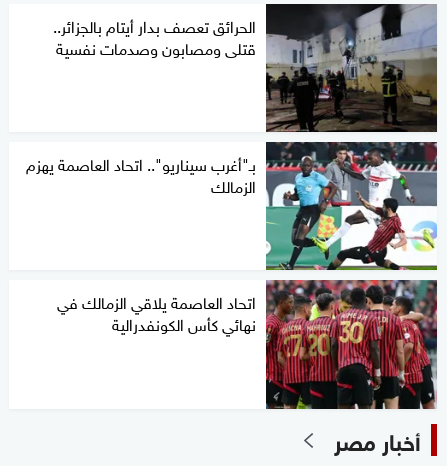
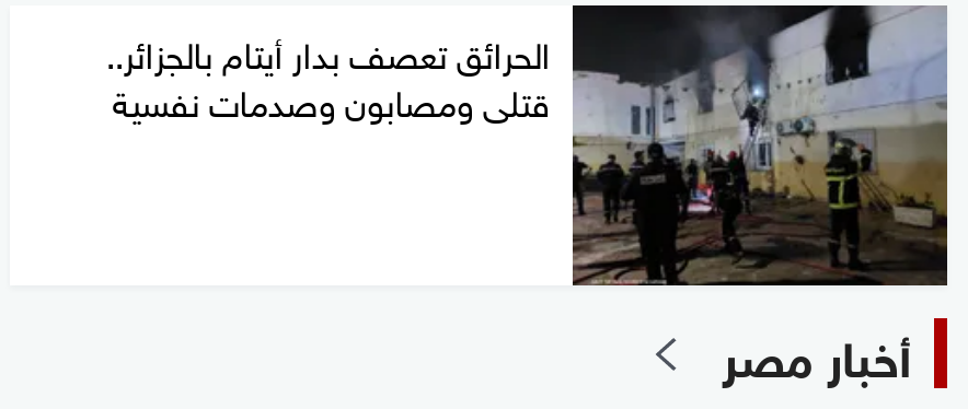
[26,141,438,271] [image] | بـ"أغرب سيناريو".. اتحاد العاصمة يهزم | الزمالك -> none
[57,279,438,410] [image] | اتحاد العاصمة يلاقي الزمالك في | نهائي كأس الكونفدرالية -> none

